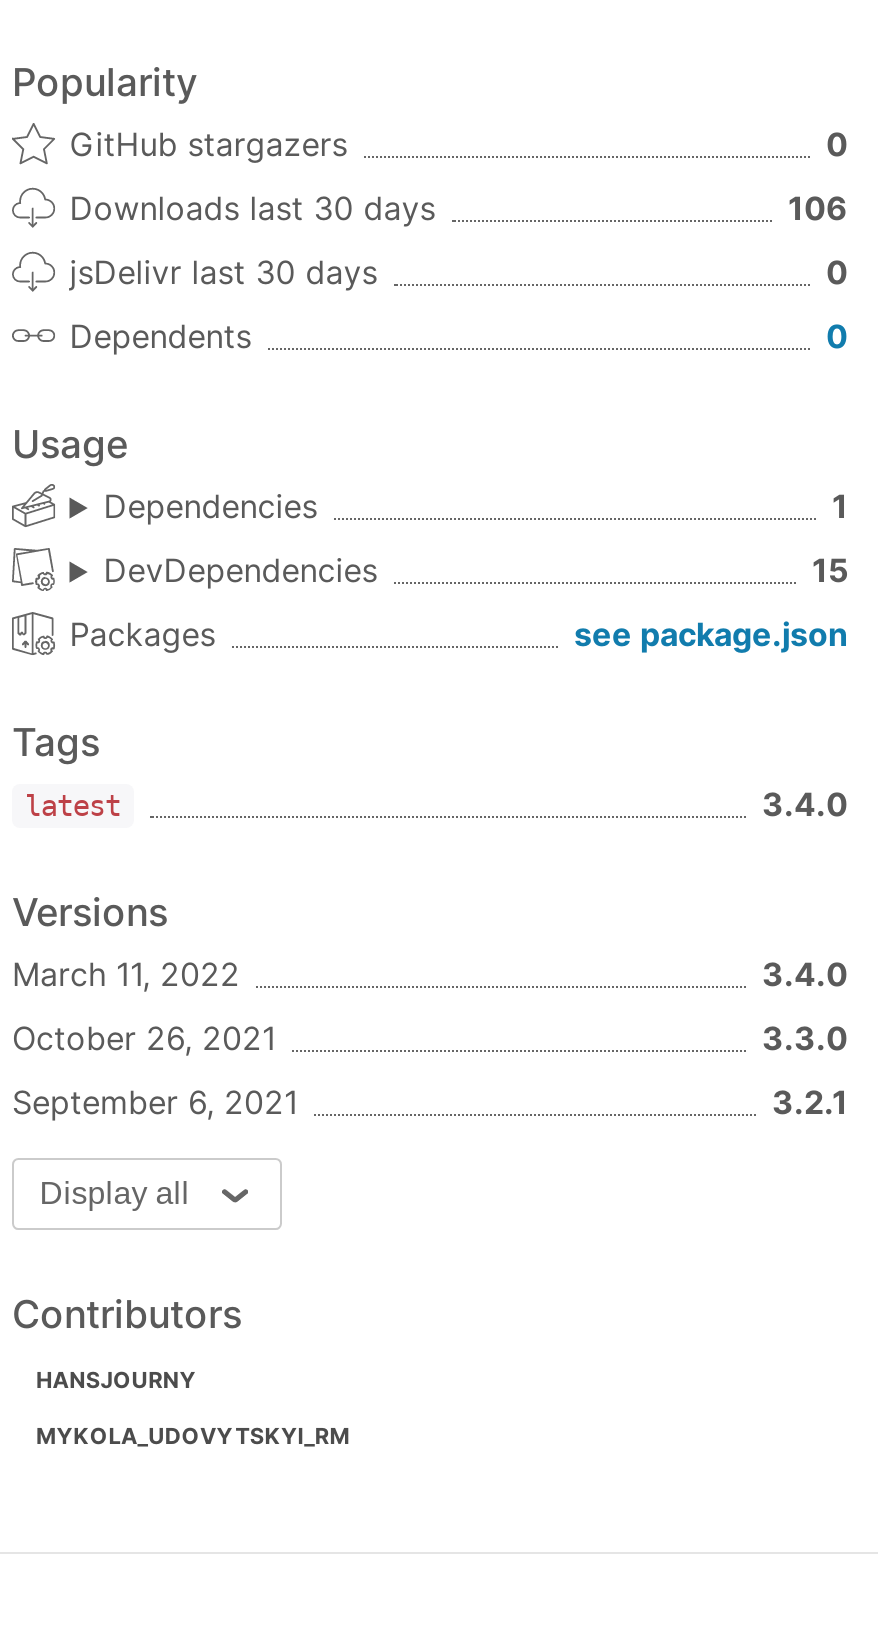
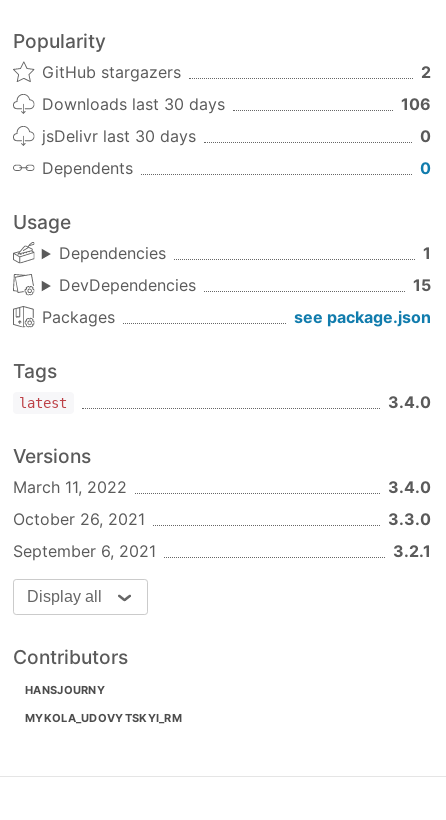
[826,125,848,165] 0 -> [421,62,431,82] 2

